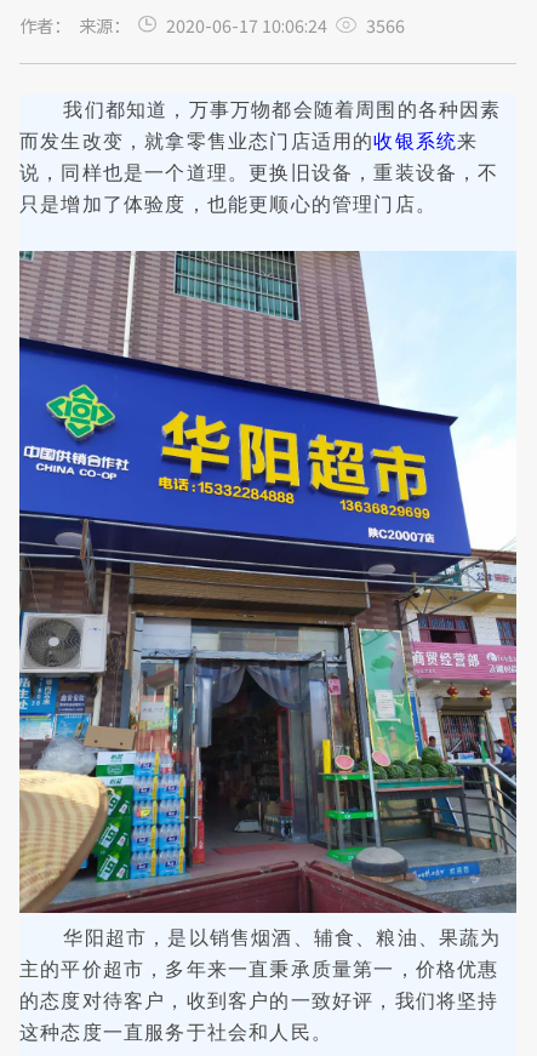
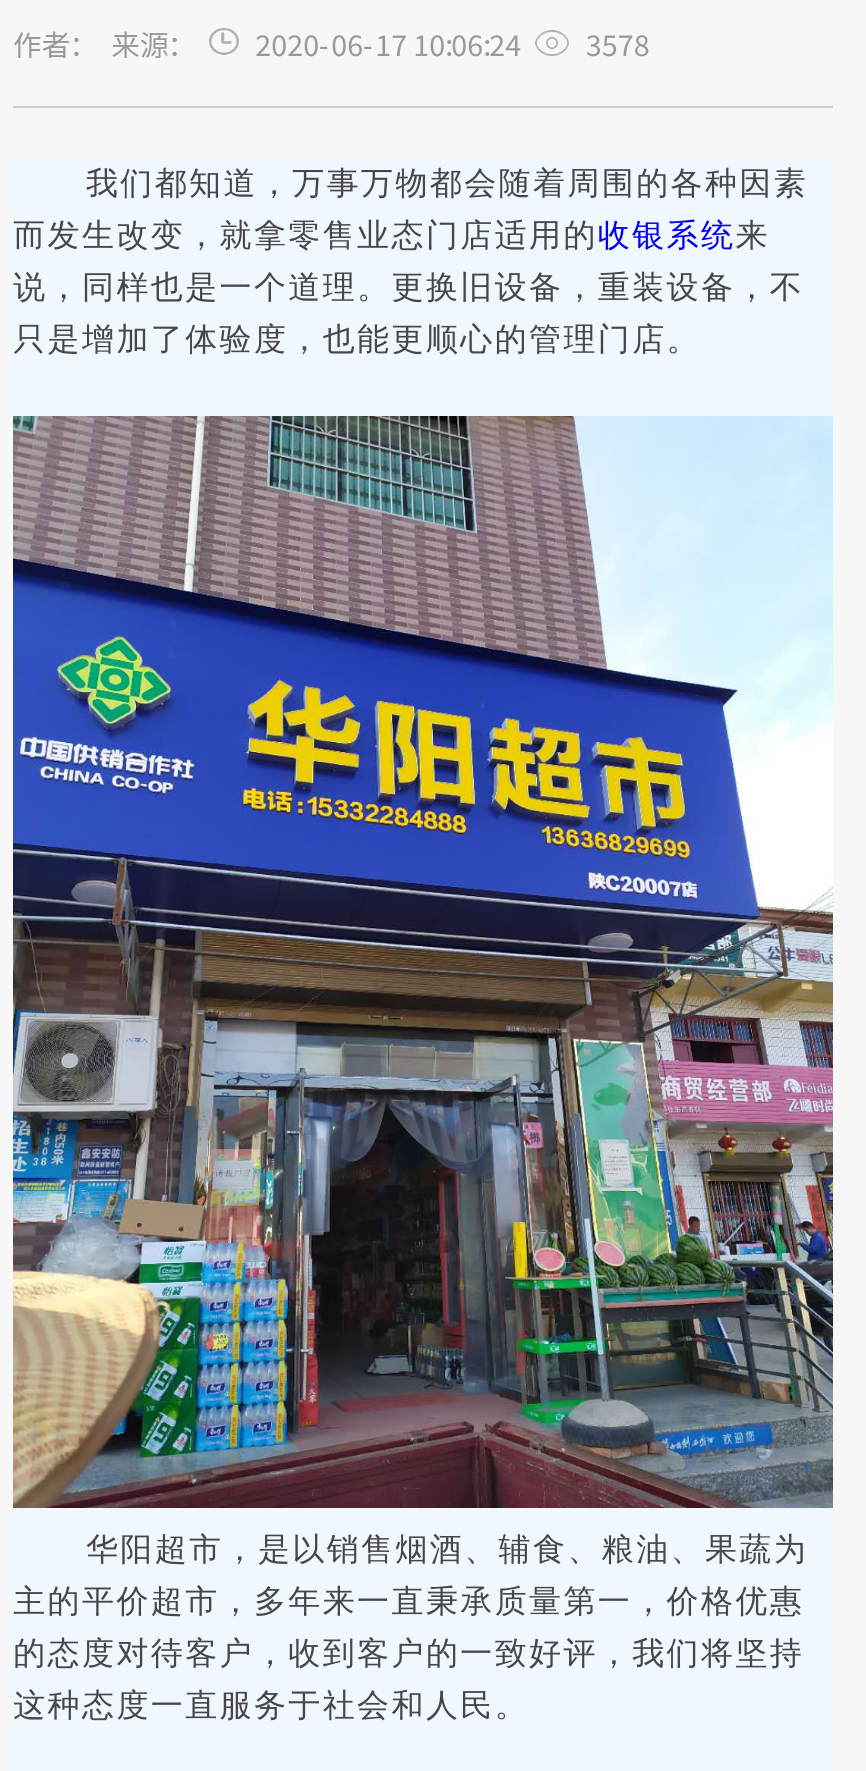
[20,12,405,37] 作者： 来源： 2020-06-17 10:06:24 3566 -> [13,21,650,63] 作者： 来源： 2020-06-17 10:06:24 3578

